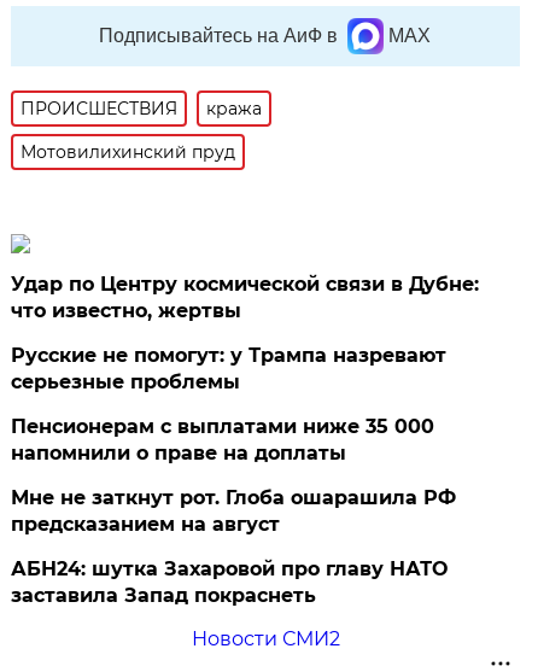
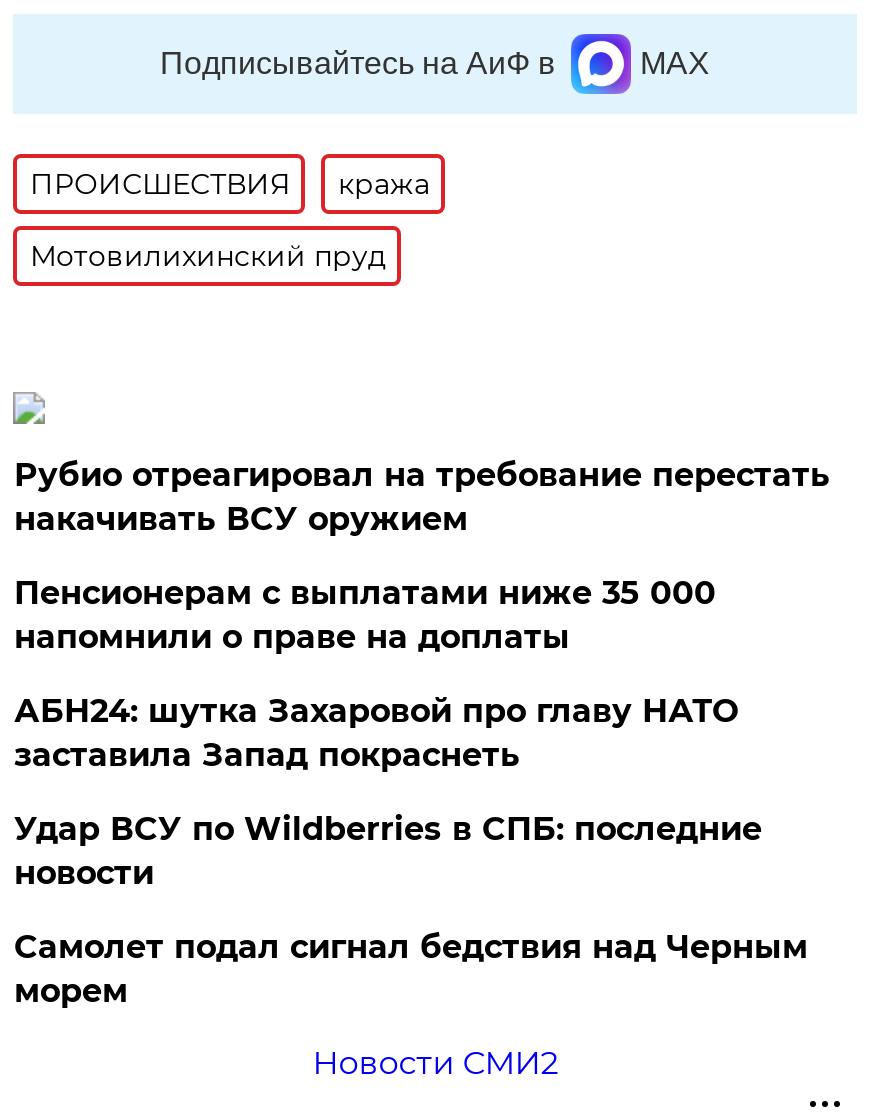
[11,273,479,393] Удар по Центру космической связи в Дубне: | что известно, жертвы | Русские не помогут: у Трампа назревают | серьезные проблемы -> [14,456,830,538] Рубио отреагировал на требование перестать | накачивать ВСУ оружием
moved [11,415,435,464] -> [14,574,716,656]: Пенсионерам с выплатами ниже 35 000 | напомнили о праве на доплаты
[11,486,456,536] Мне не заткнут рот. Глоба ошарашила РФ | предсказанием на август -> none
moved [11,557,448,607] -> [14,692,738,774]: АБН24: шутка Захаровой про главу НАТО | заставила Запад покраснеть
none -> [14,810,808,1010] Удар ВСУ по Wildberries в СПБ: последние | новости | Самолет подал сигнал бедствия над Черным | морем

